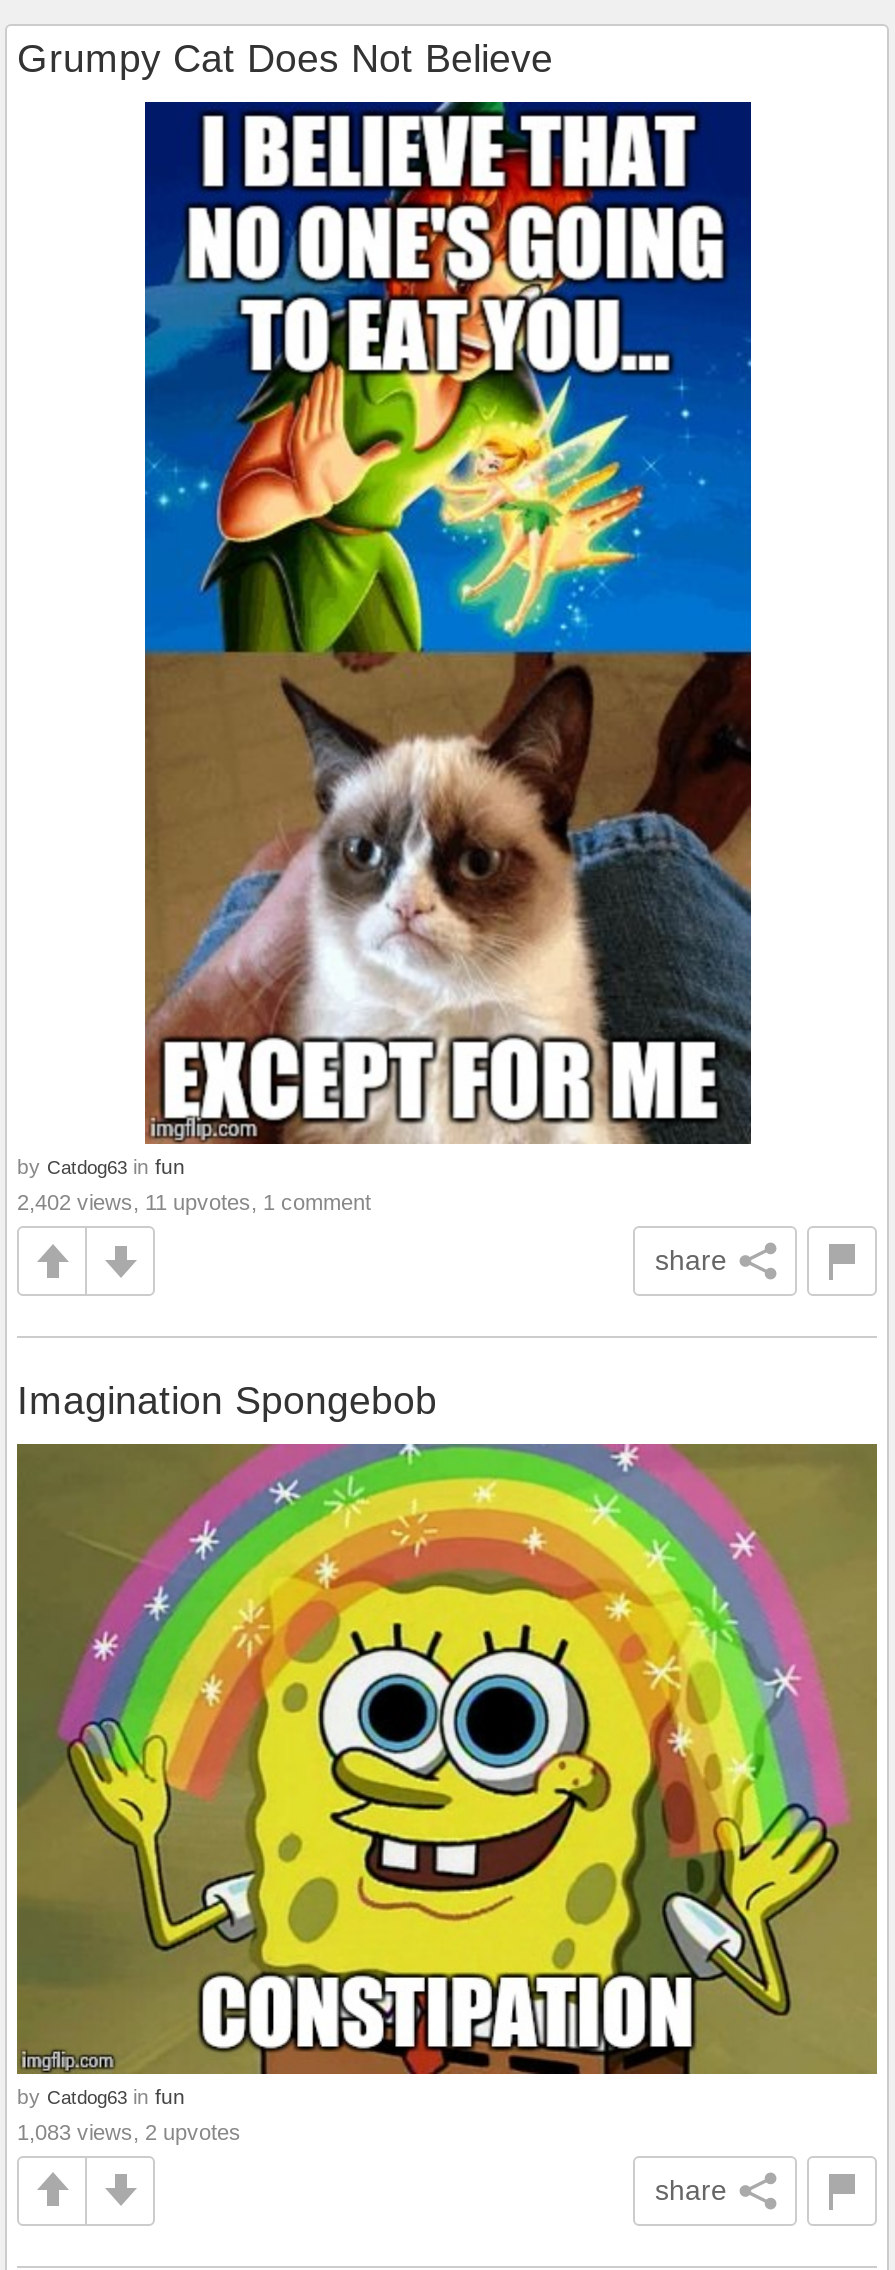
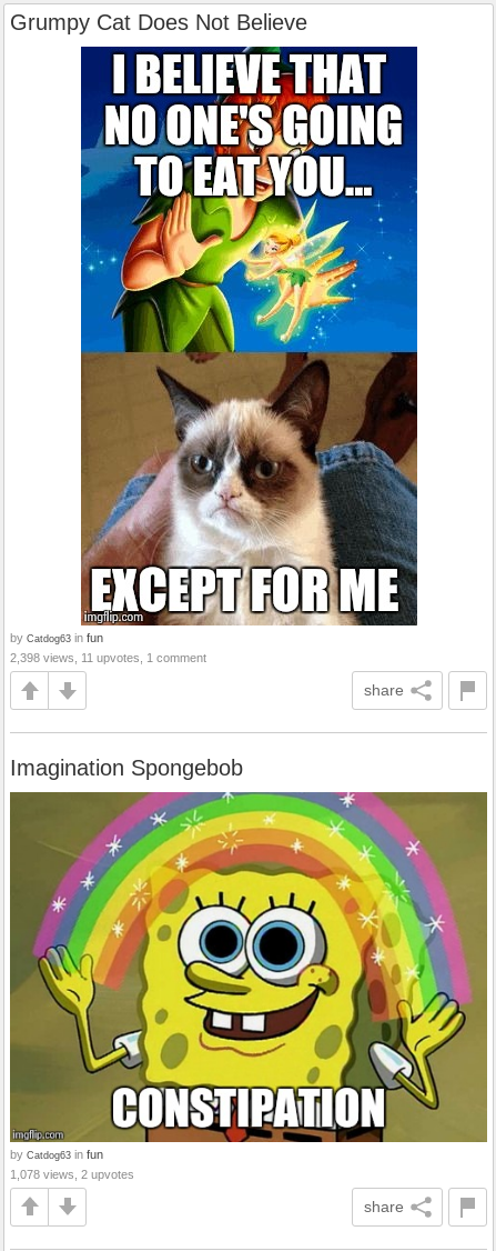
[17,1190,371,1214] 2,402 views, 11 upvotes, 1 comment -> [10,651,206,664] 2,398 views, 11 upvotes, 1 comment
[17,2119,241,2143] 1,083 views, 2 upvotes -> [10,1167,134,1181] 1,078 views, 2 upvotes

